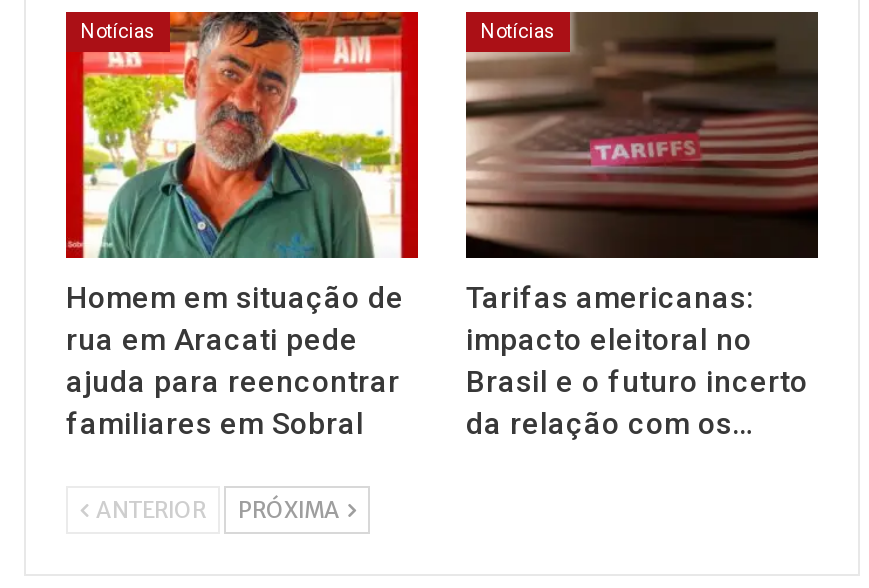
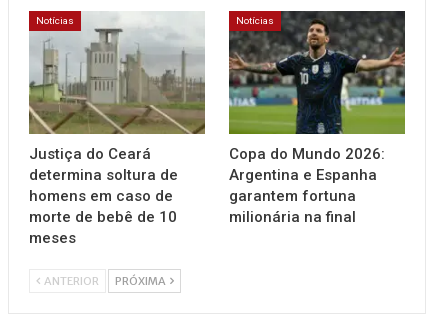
[64,10,420,442] [image] | Homem em situação de | rua em Aracati pede | ajuda para reencontrar | familiares em Sobral -> [28,11,206,247] [image] | Justiça do Ceará | determina soltura de | homens em caso de | morte de bebê de 10 | meses
[466,12,820,442] [image] | Tarifas americanas: | impacto eleitoral no | Brasil e o futuro incerto | da relação com os… -> [228,11,406,226] [image] | Copa do Mundo 2026: | Argentina e Espanha | garantem fortuna | milionária na final

